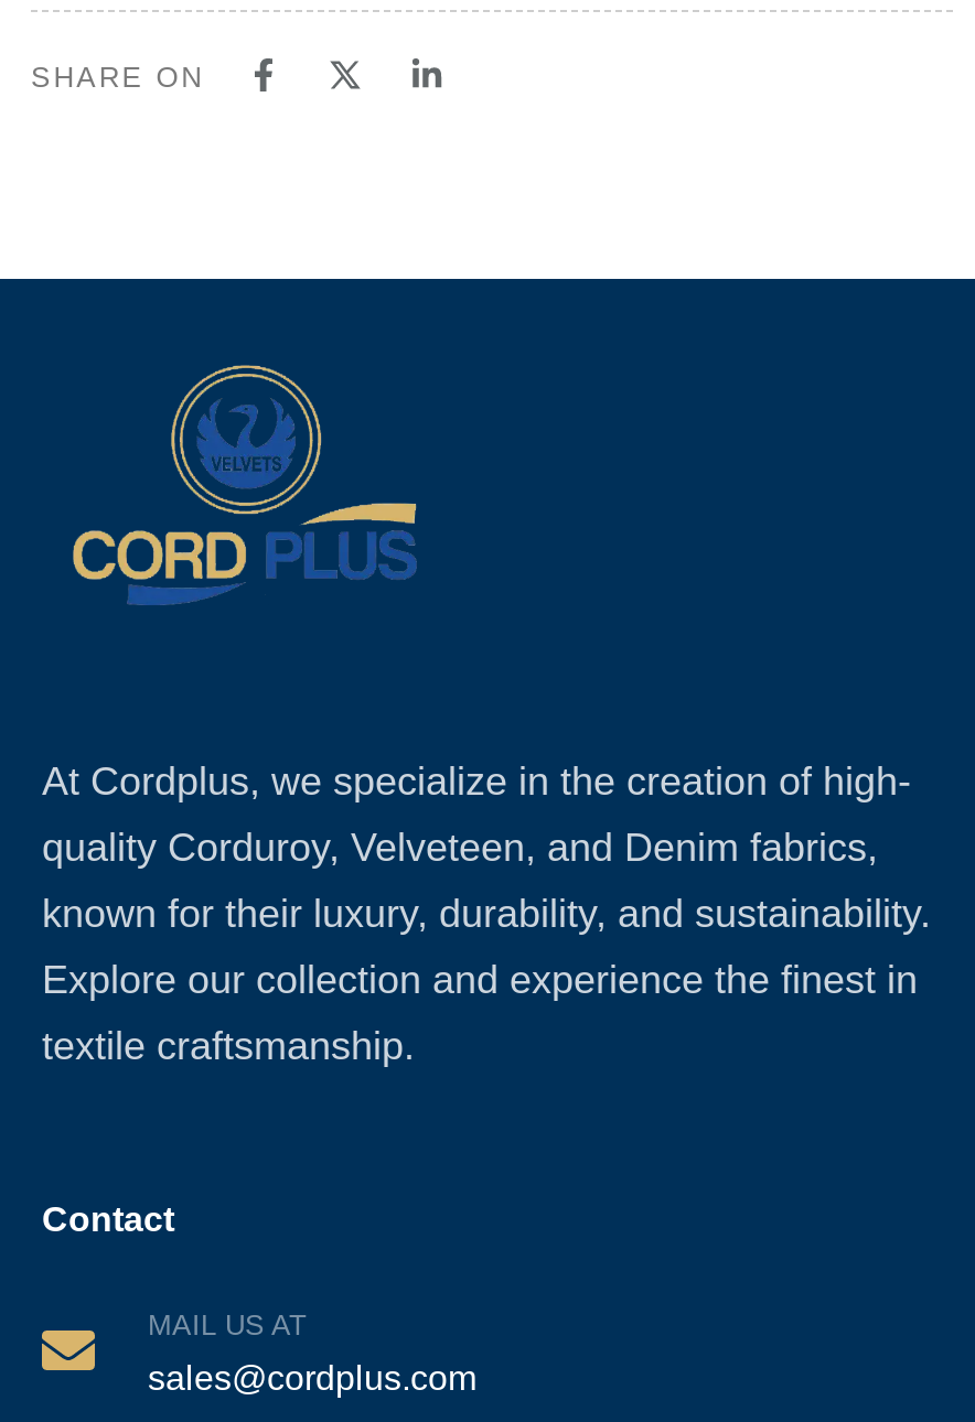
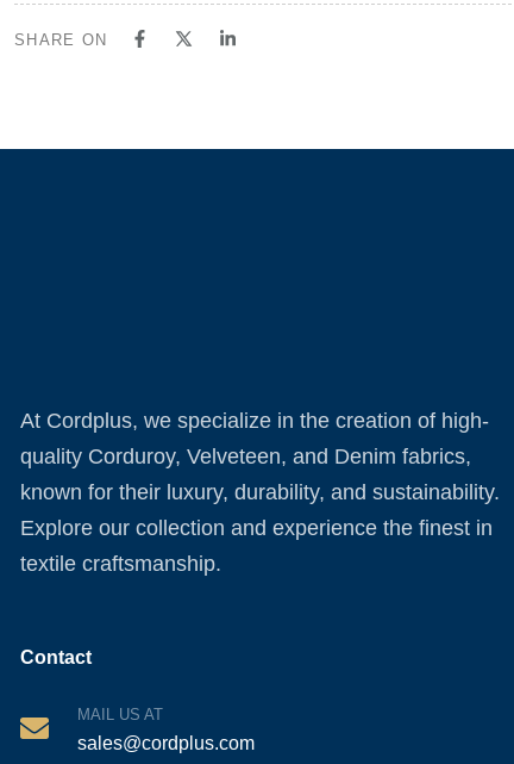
[71,363,419,605] [image] -> none

